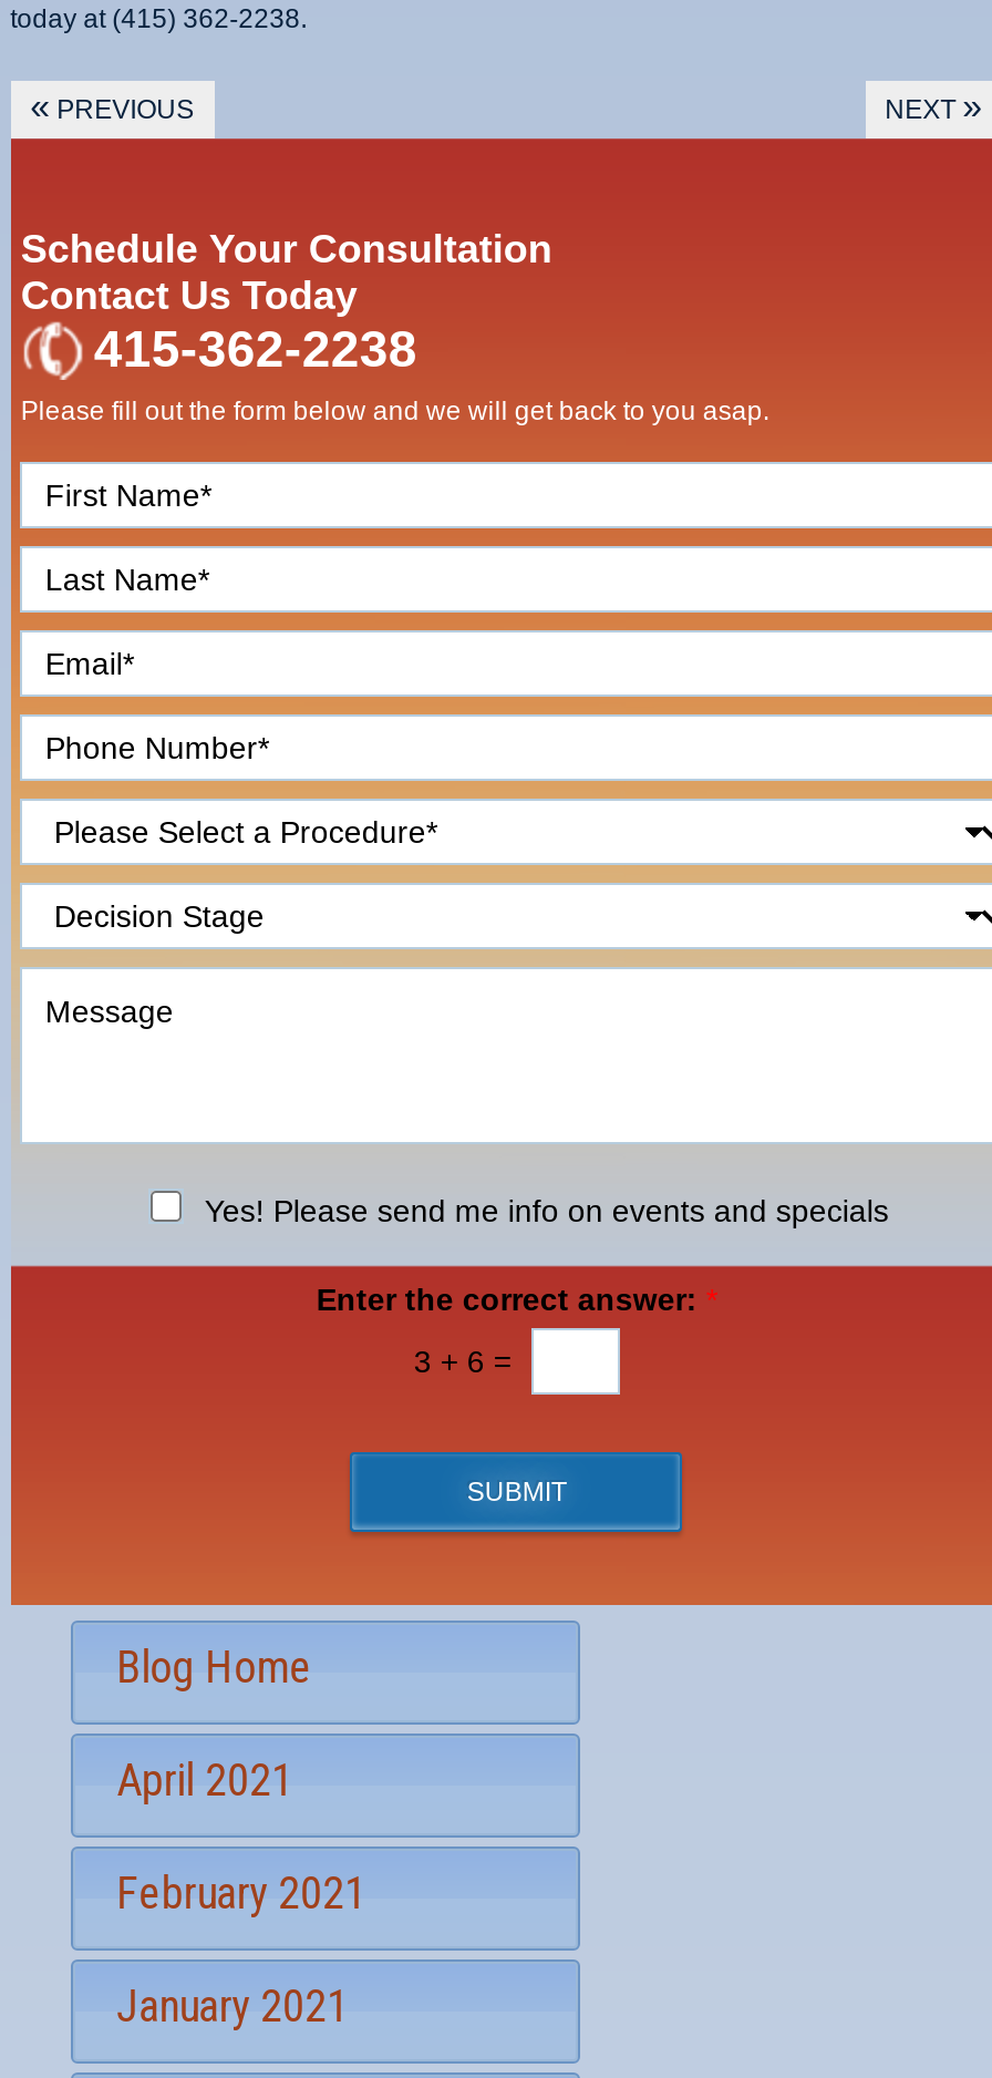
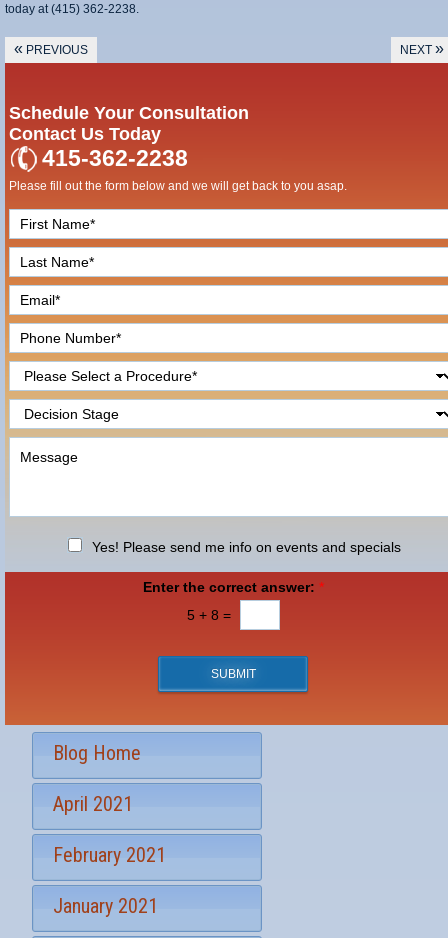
[414,1345,511,1380] 3 + 6 = -> [187,607,231,623] 5 + 8 =

